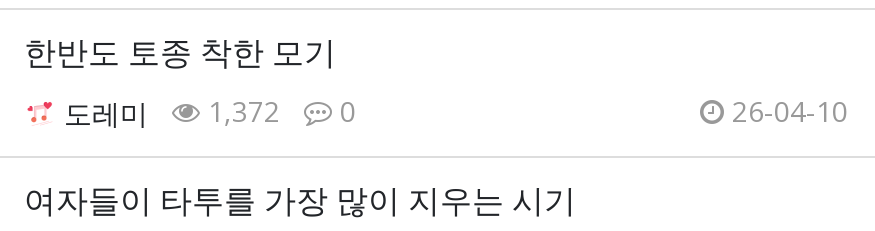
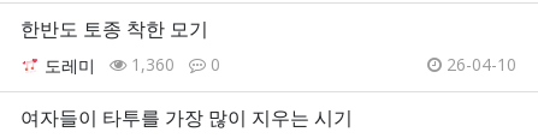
[64,92,356,132] 도레미 1,372 0 -> [45,53,220,77] 도레미 1,360 0

